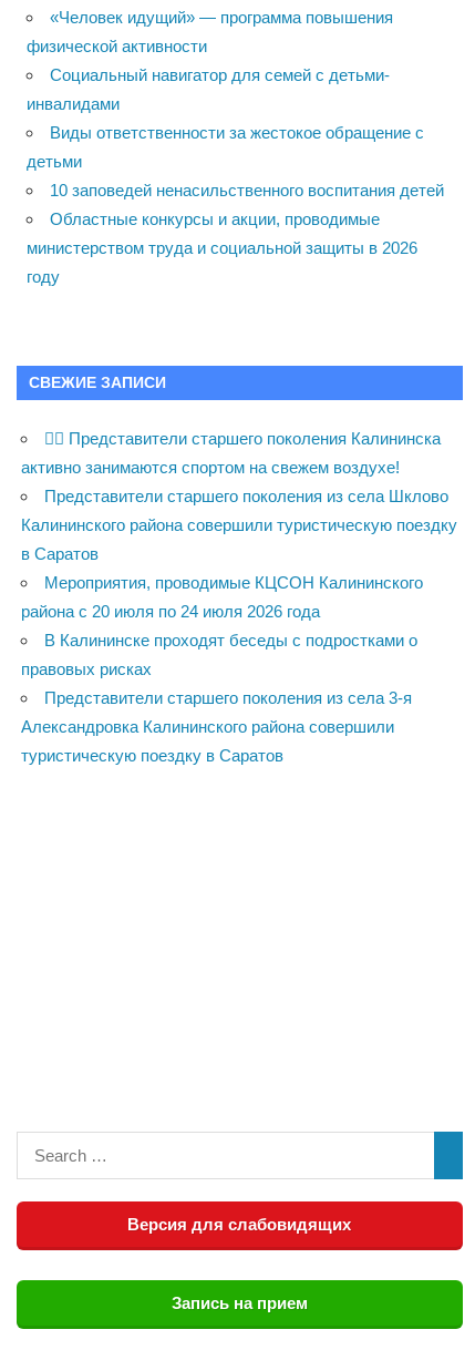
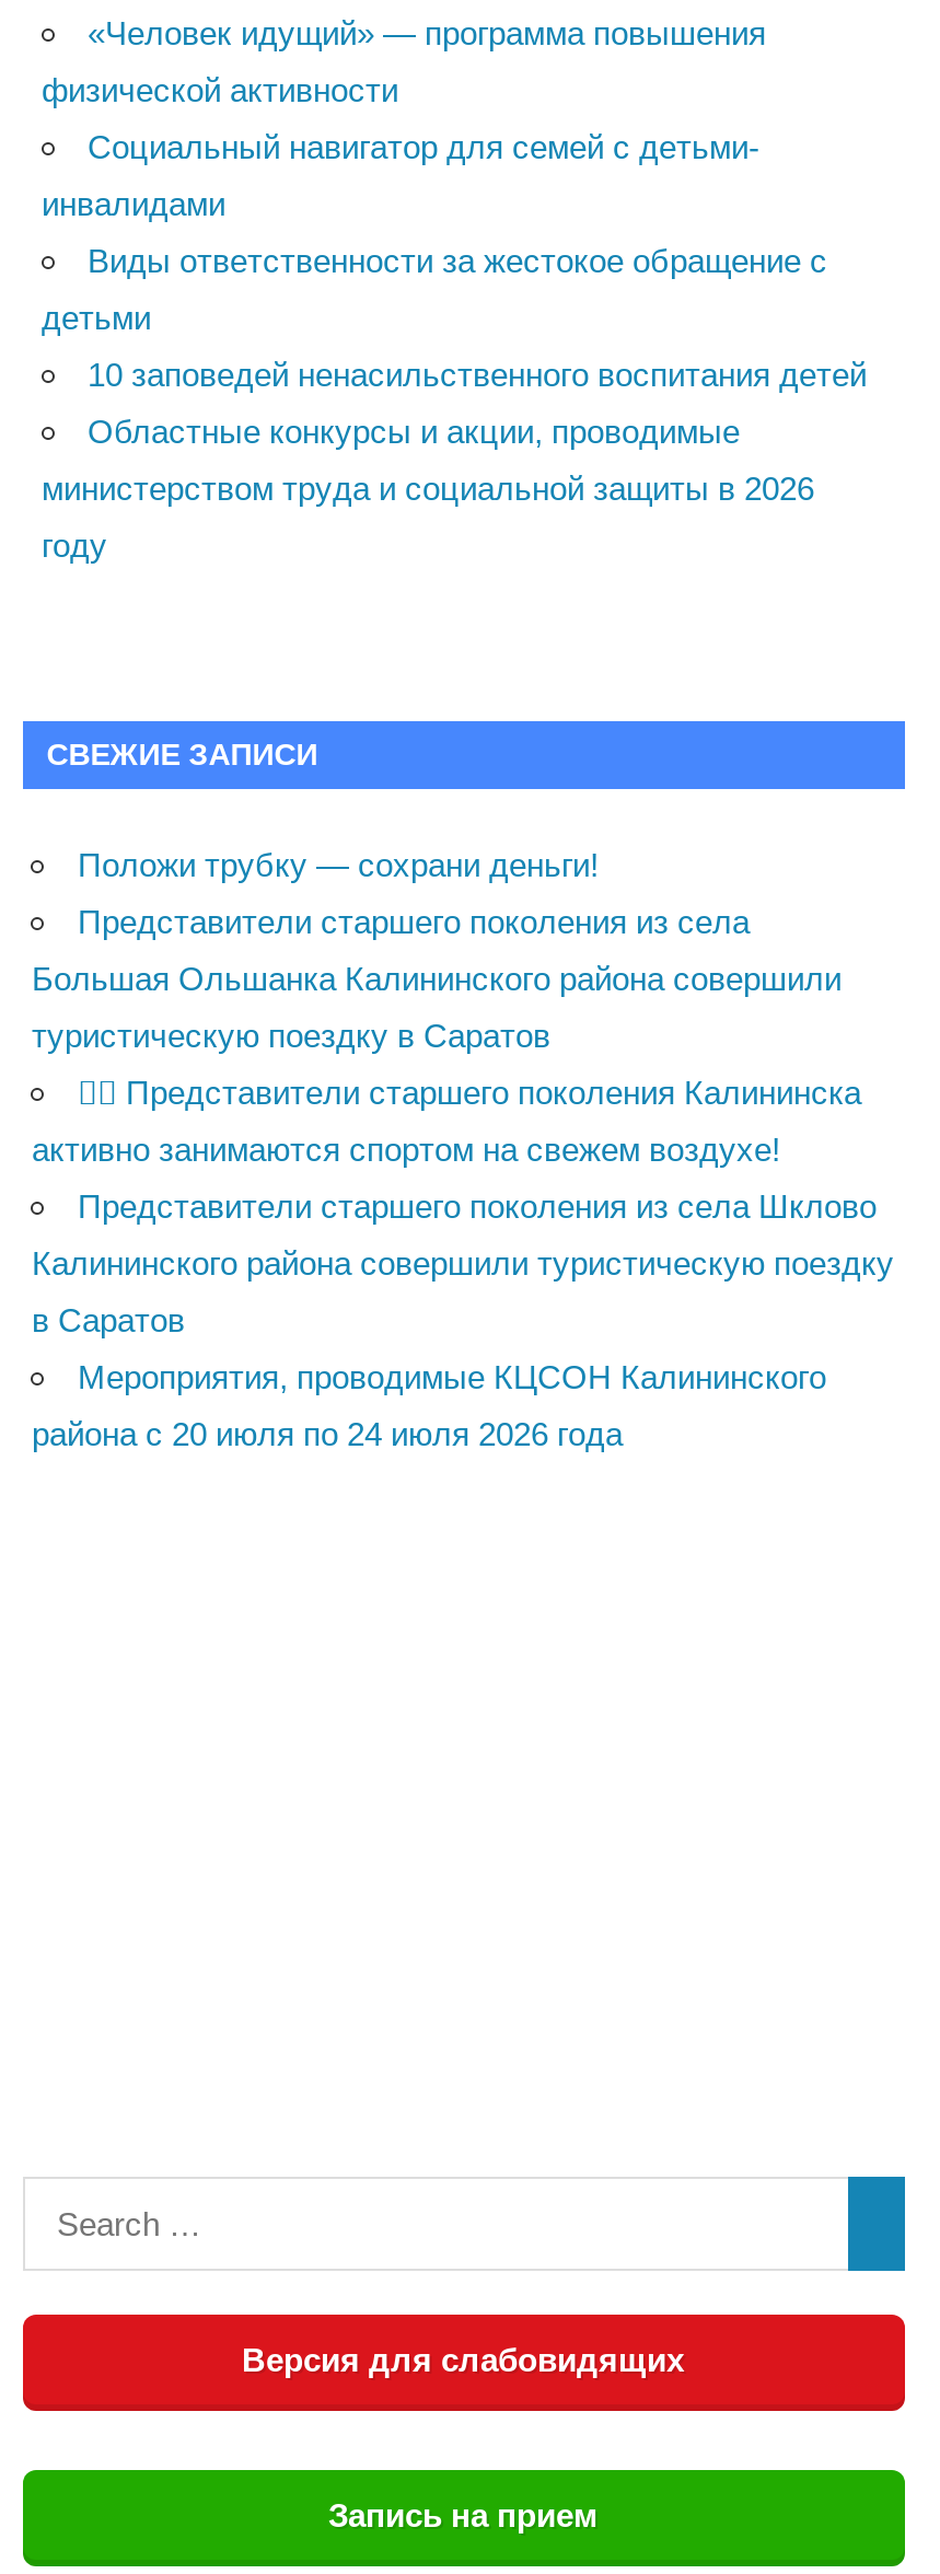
none -> [32,846,842,997] Положи трубку — сохрани деньги! | Представители старшего поколения из села | Большая Ольшанка Калининского района совершили
moved [21,458,457,621] -> [32,1131,894,1452]: активно занимаются спортом на свежем воздухе! | Представители старшего поколения из села Шклово | Калининского района совершили туристическую поездку | в Саратов | Мероприятия, проводимые КЦСОН Калининского | района с 20 июля по 24 июля 2026 года
[21,631,417,736] В Калининске проходят беседы с подростками о | правовых рисках | Представители старшего поколения из села 3-я | Александровка Калининского района совершили -> none
moved [21,746,283,765] -> [32,1017,550,1054]: туристическую поездку в Саратов

